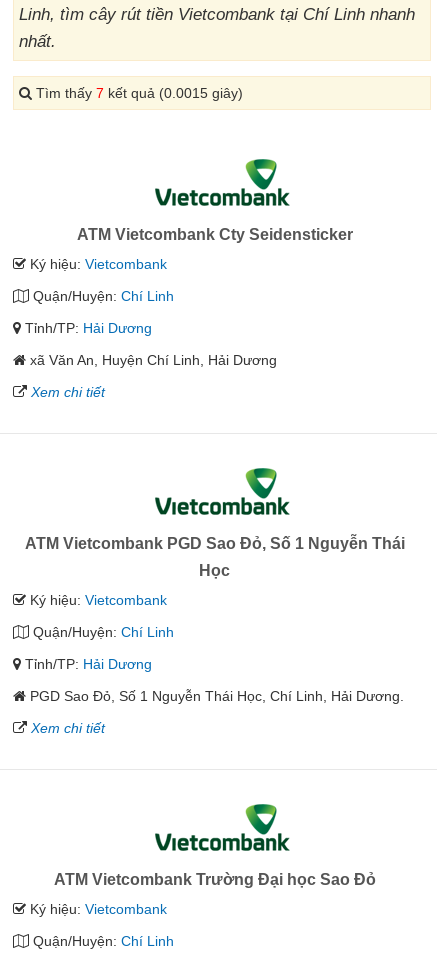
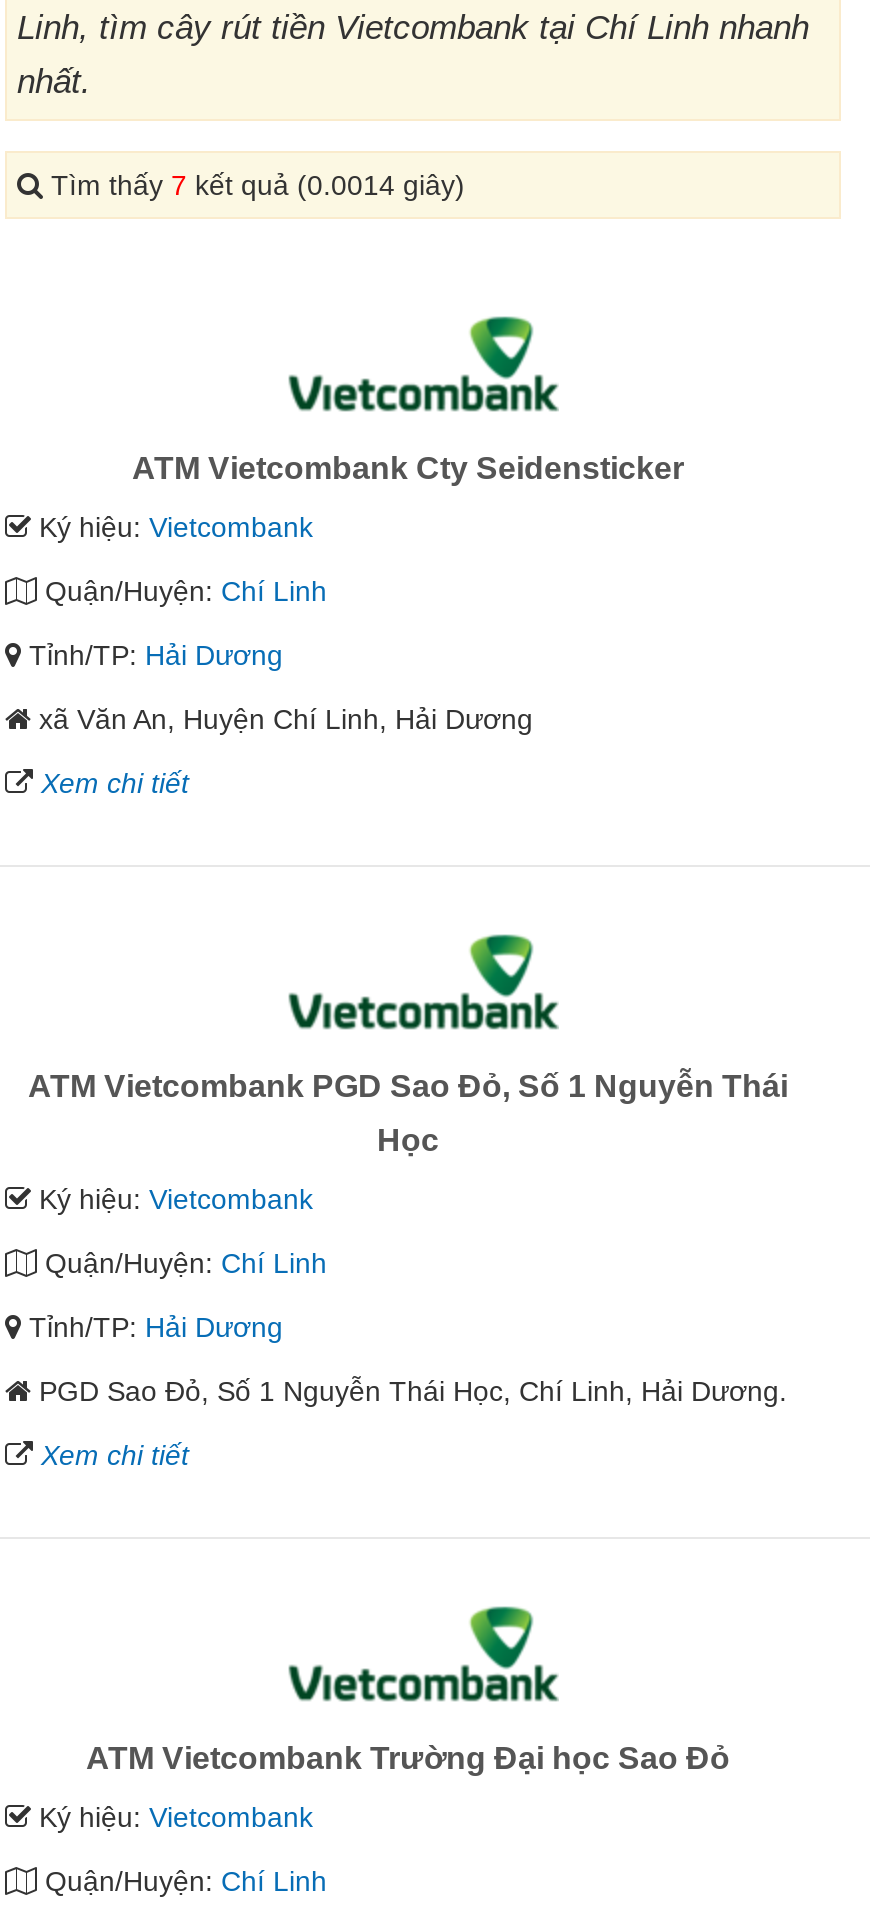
[32,85,243,101] Tìm thấy 7 kết quả (0.0015 giây) -> [43,169,465,201] Tìm thấy 7 kết quả (0.0014 giây)

